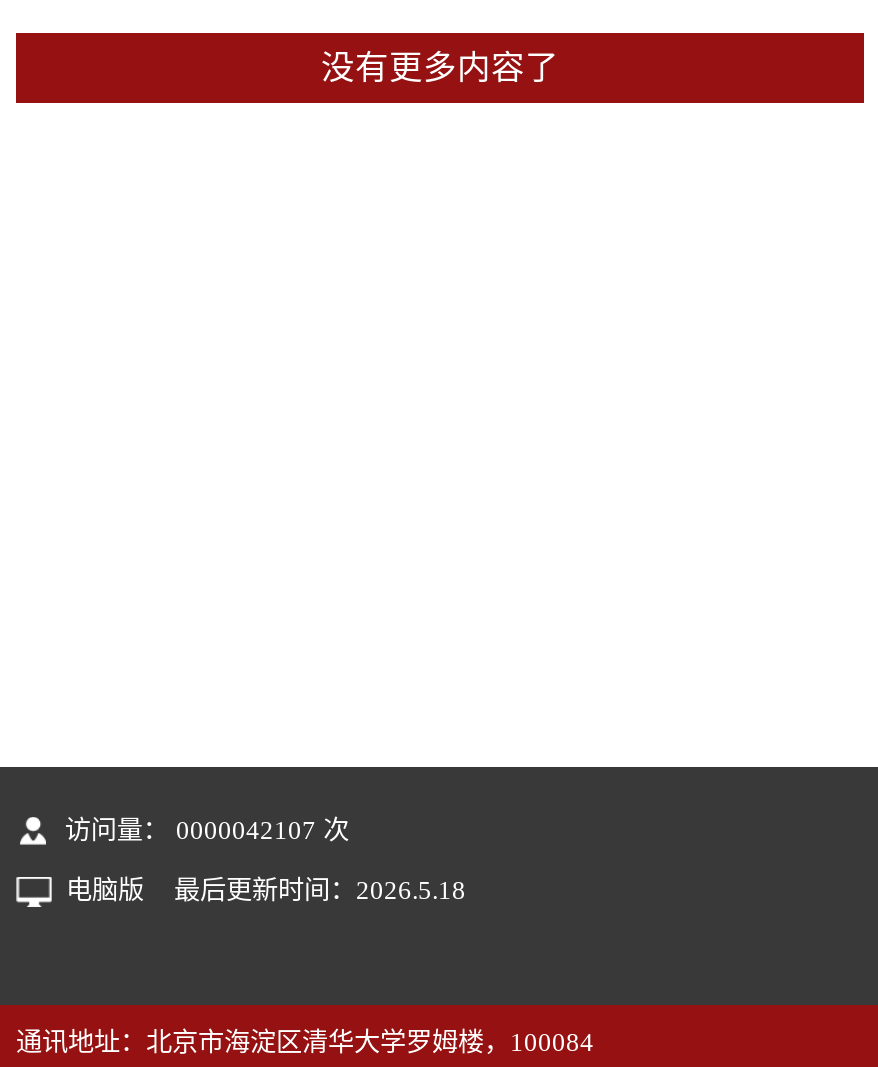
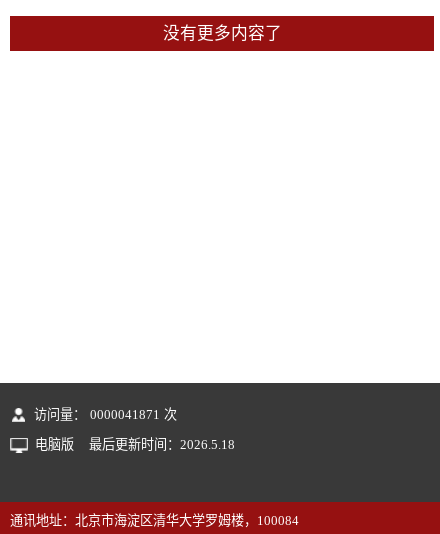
[65,814,349,844] 访问量： 0000042107 次 -> [34,407,177,422] 访问量： 0000041871 次

